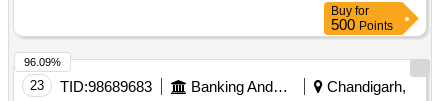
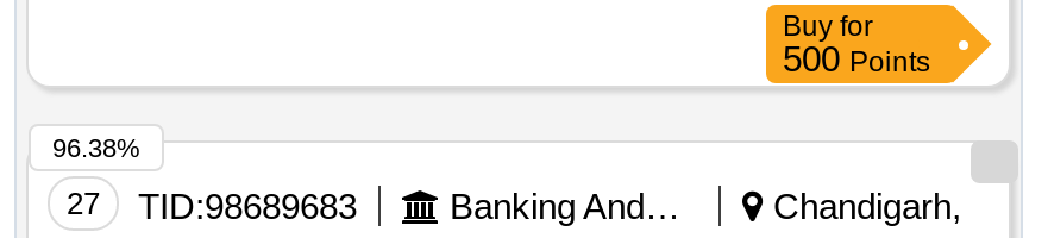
[24,56,61,68] 96.09% -> [52,134,140,162] 96.38%
[30,78,152,95] 23 TID:98689683 -> [67,186,357,227] 27 TID:98689683

